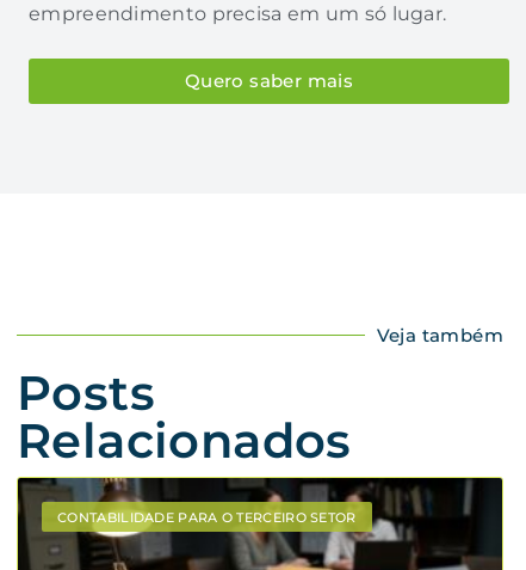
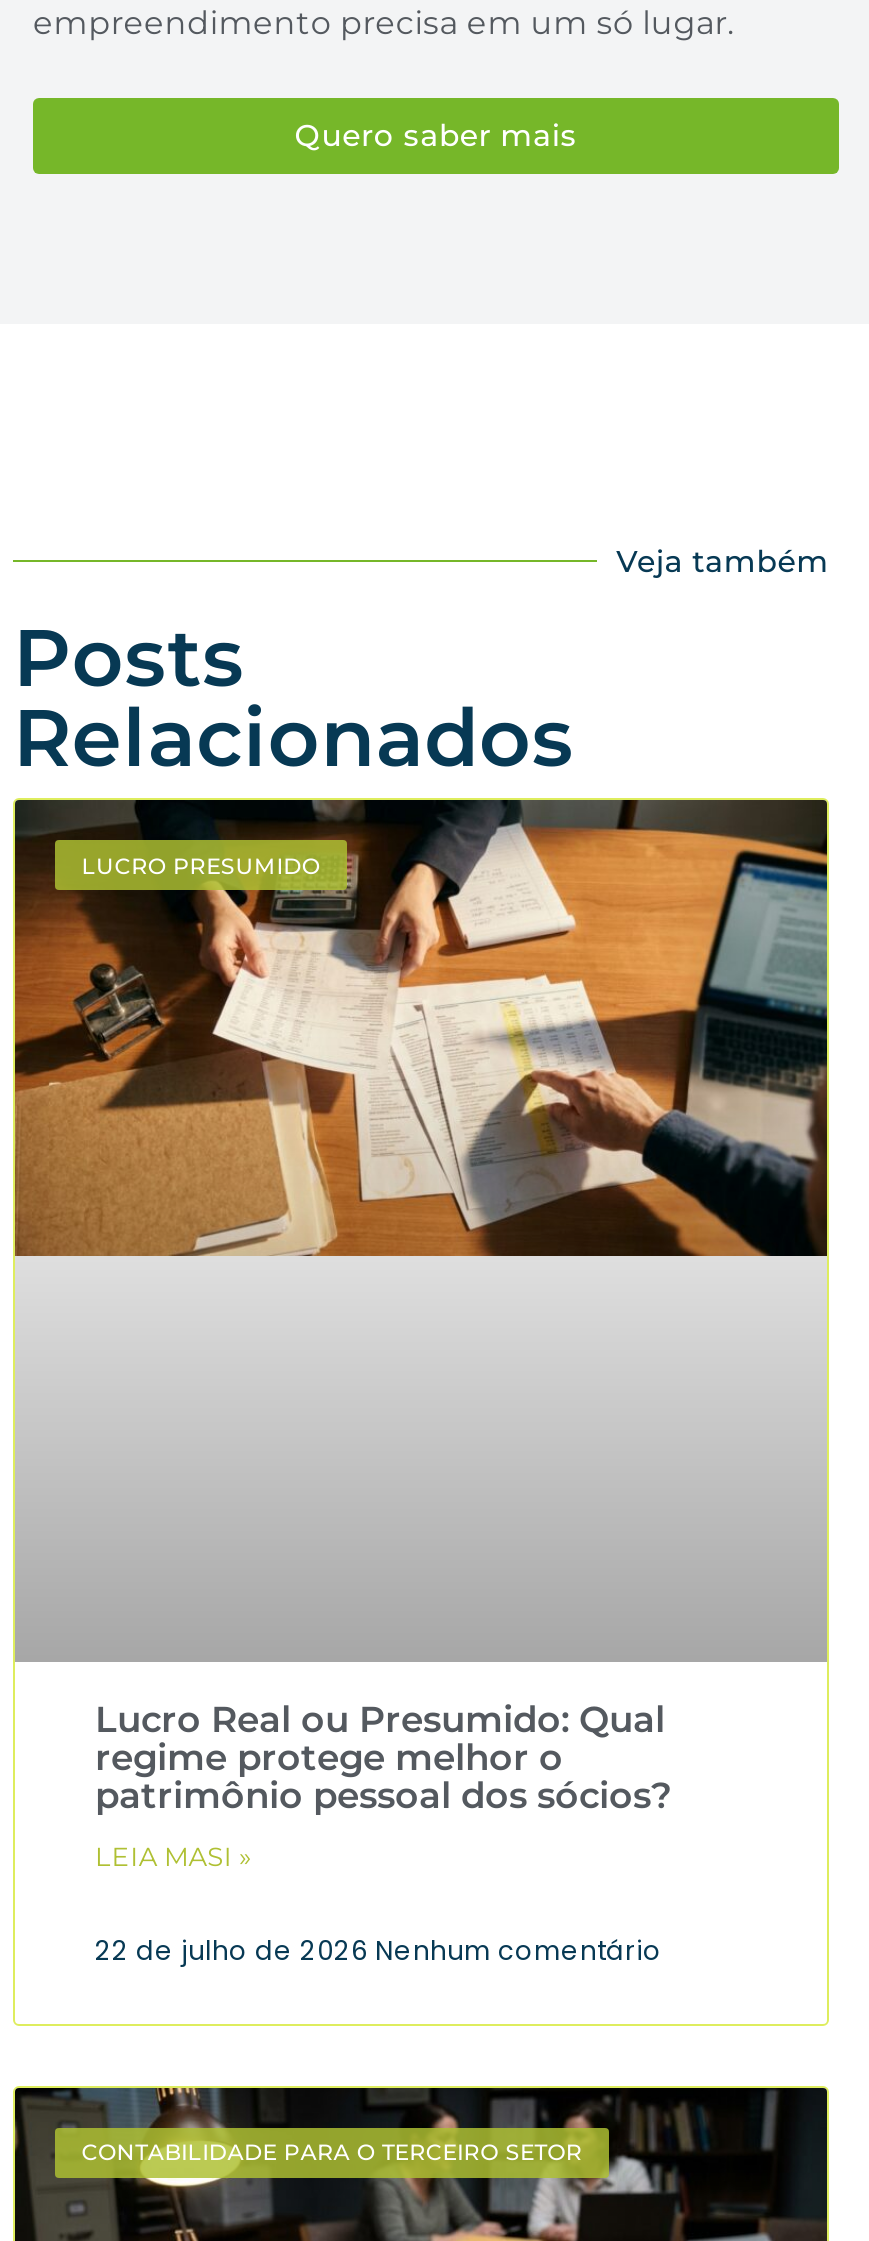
none -> [13,798,829,2026] [image] | LUCRO PRESUMIDO
none -> [95,1697,671,1969] Lucro Real ou Presumido: Qual | regime protege melhor o | patrimônio pessoal dos sócios? | LEIA MASI » | 22 de julho de 2026 Nenhum comentário

